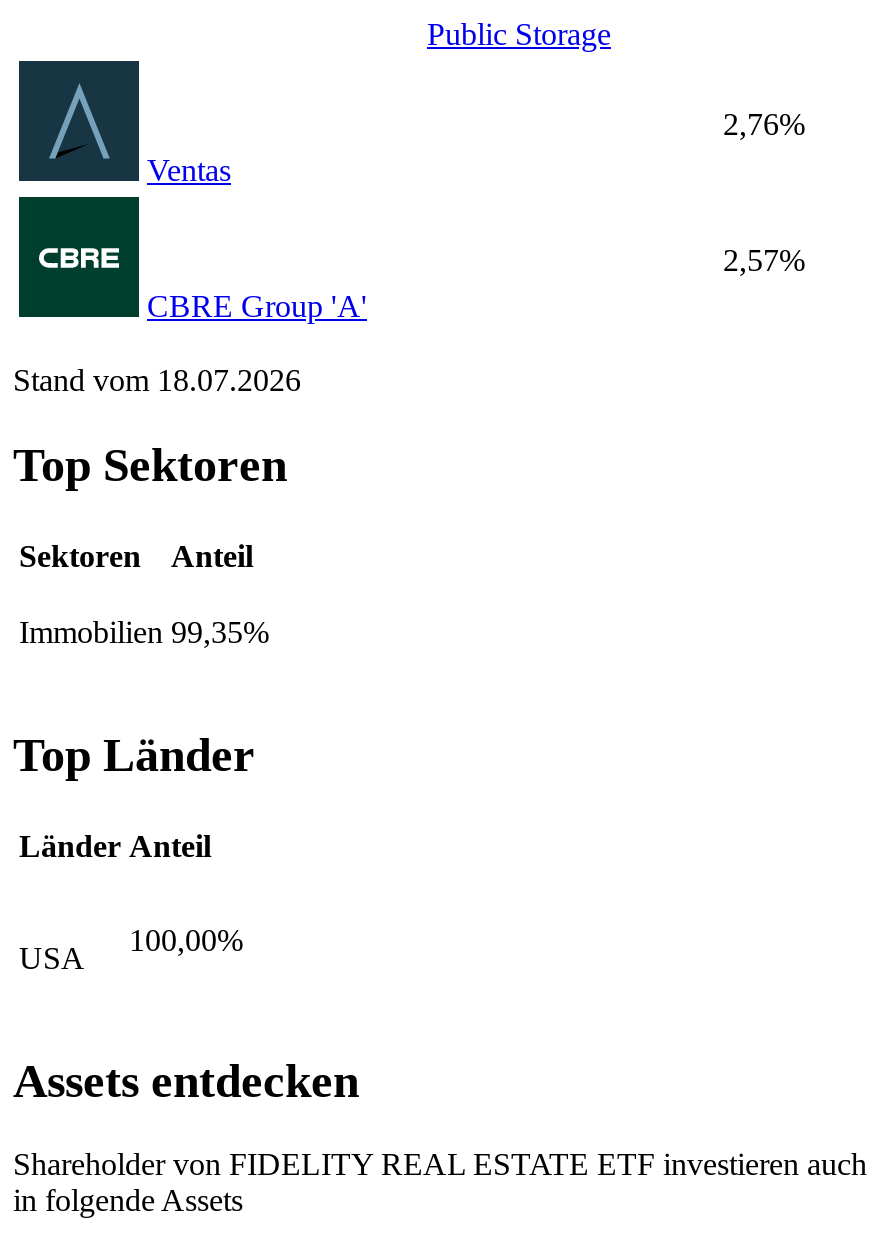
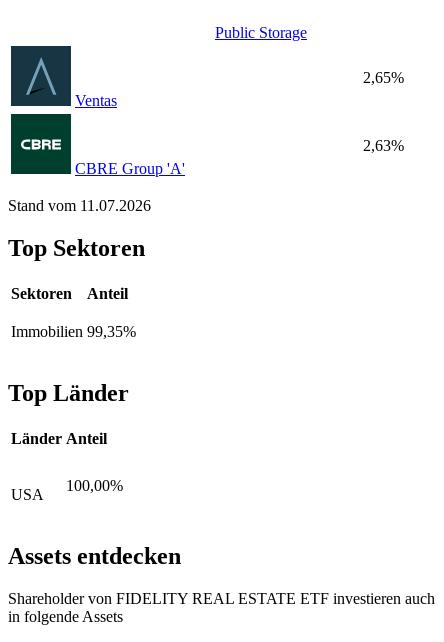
[723,107,805,141] 2,76% -> [363,69,404,86] 2,65%
[723,243,805,277] 2,57% -> [363,137,404,154] 2,63%
[13,363,301,397] Stand vom 18.07.2026 -> [8,197,151,214] Stand vom 11.07.2026

